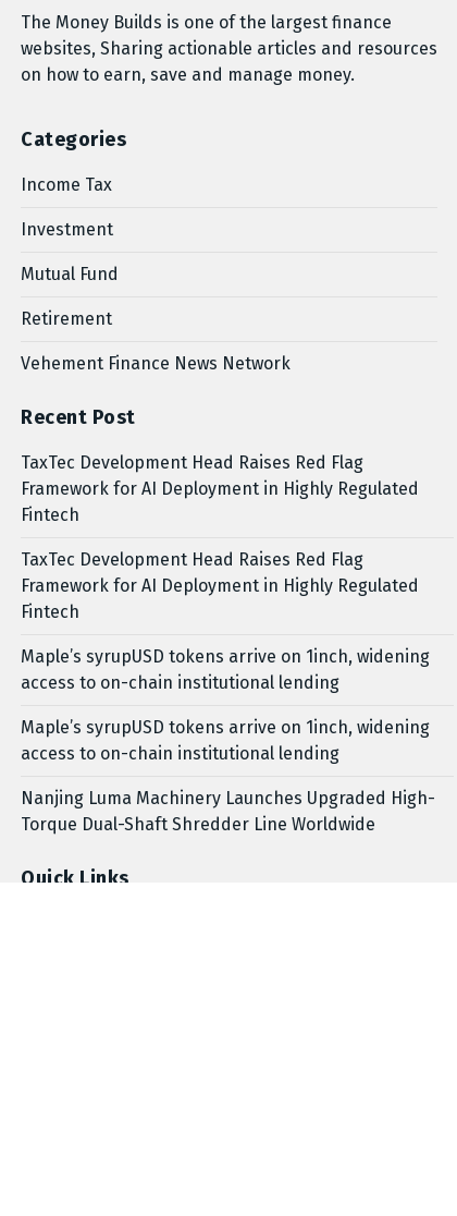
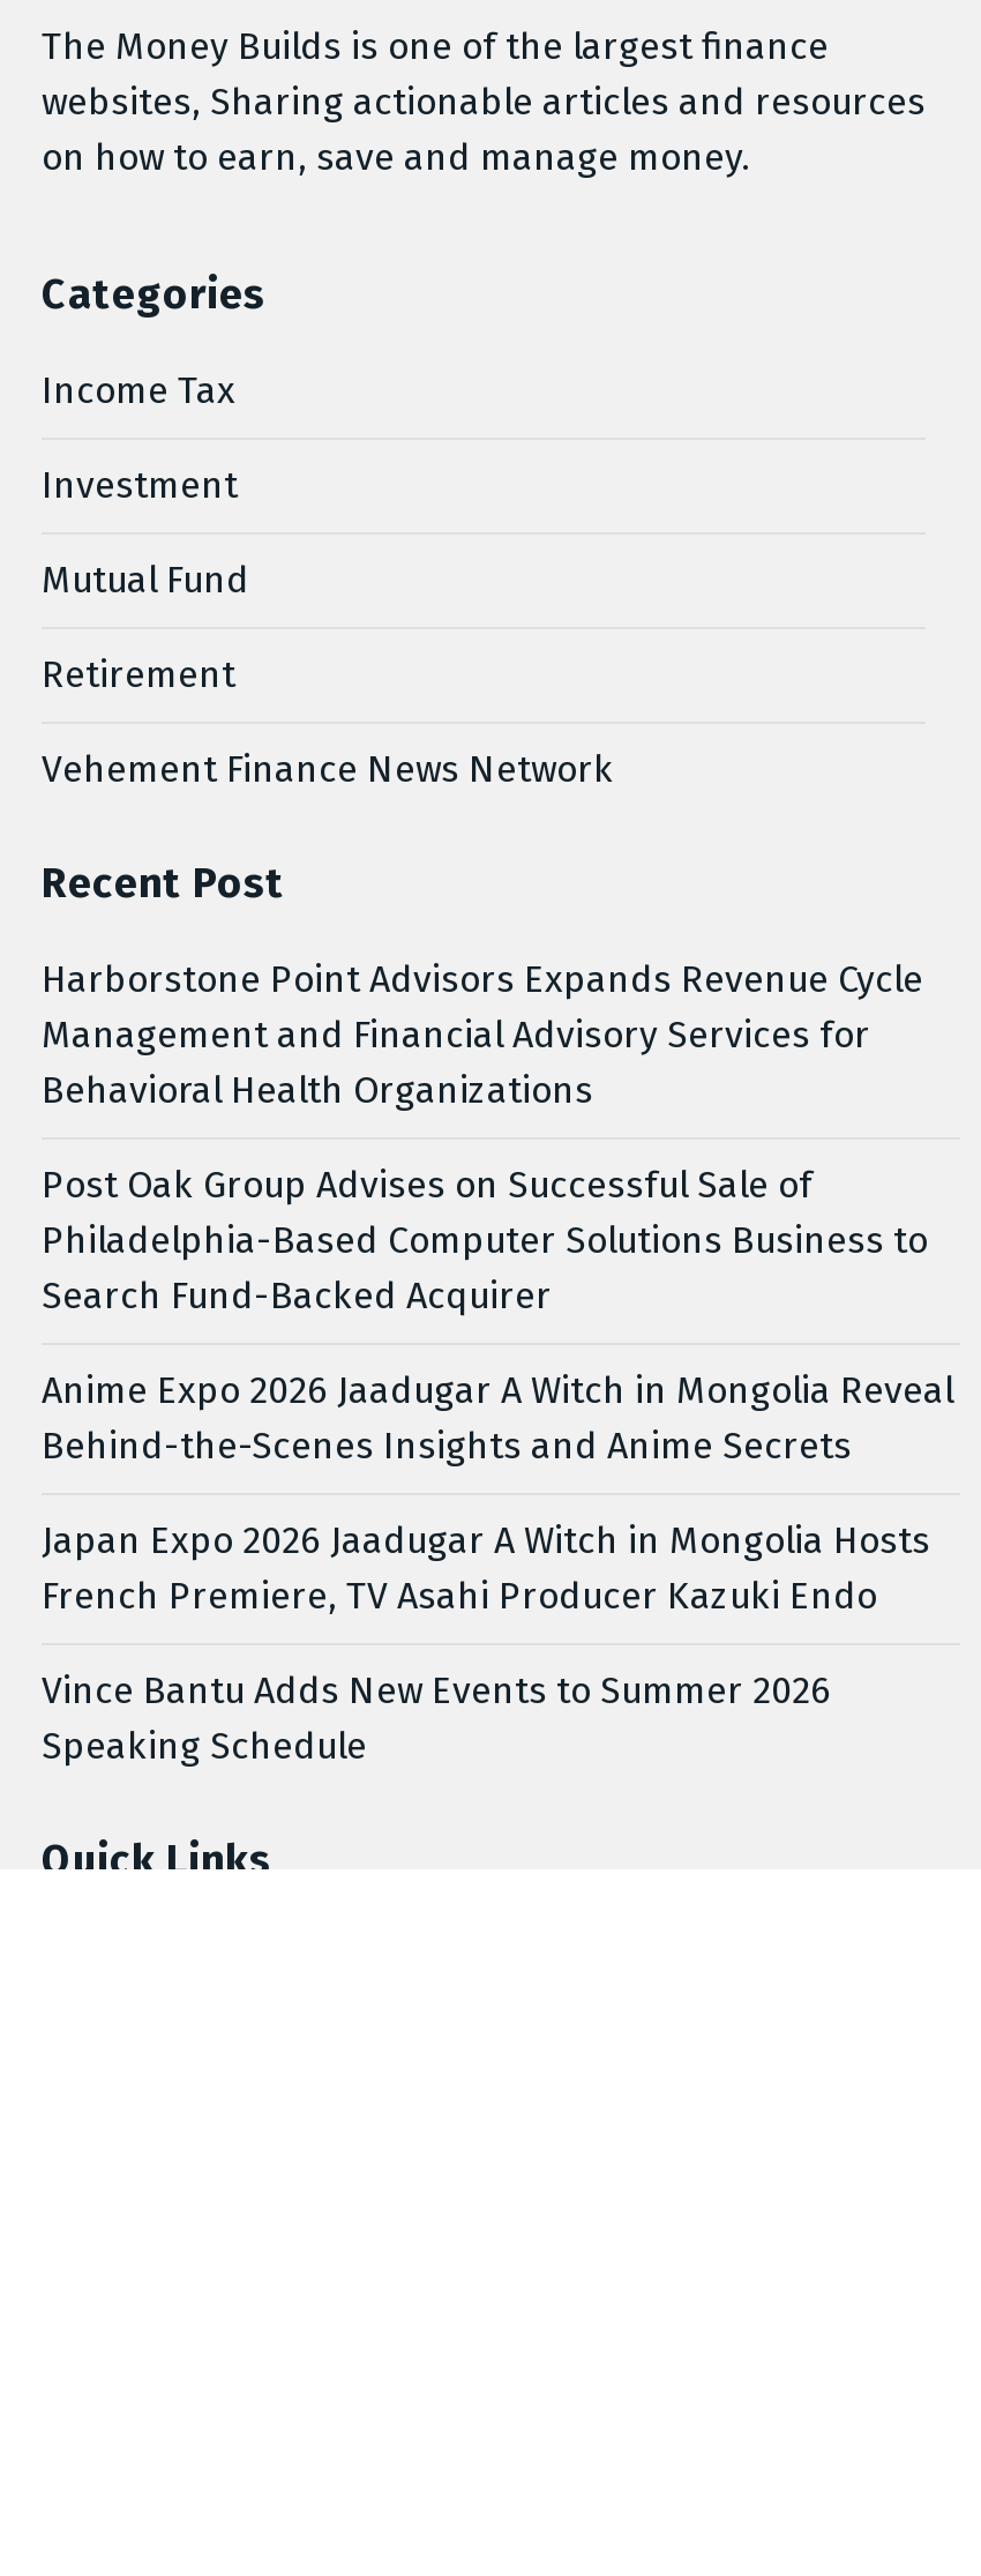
[21,452,419,525] TaxTec Development Head Raises Red Flag | Framework for AI Deployment in Highly Regulated | Fintech -> [42,956,923,1111] Harborstone Point Advisors Expands Revenue Cycle | Management and Financial Advisory Services for | Behavioral Health Organizations
[21,549,419,622] TaxTec Development Head Raises Red Flag | Framework for AI Deployment in Highly Regulated | Fintech -> [42,1162,928,1317] Post Oak Group Advises on Successful Sale of | Philadelphia-Based Computer Solutions Business to | Search Fund-Backed Acquirer
[21,646,430,693] Maple’s syrupUSD tokens arrive on 1inch, widening | access to on-chain institutional lending -> [42,1367,953,1467] Anime Expo 2026 Jaadugar A Witch in Mongolia Reveal | Behind-the-Scenes Insights and Anime Secrets
[21,717,430,763] Maple’s syrupUSD tokens arrive on 1inch, widening | access to on-chain institutional lending -> [42,1517,930,1617] Japan Expo 2026 Jaadugar A Witch in Mongolia Hosts | French Premiere, TV Asahi Producer Kazuki Endo
[21,787,435,834] Nanjing Luma Machinery Launches Upgraded High- | Torque Dual-Shaft Shredder Line Worldwide -> [42,1668,831,1767] Vince Bantu Adds New Events to Summer 2026 | Speaking Schedule

